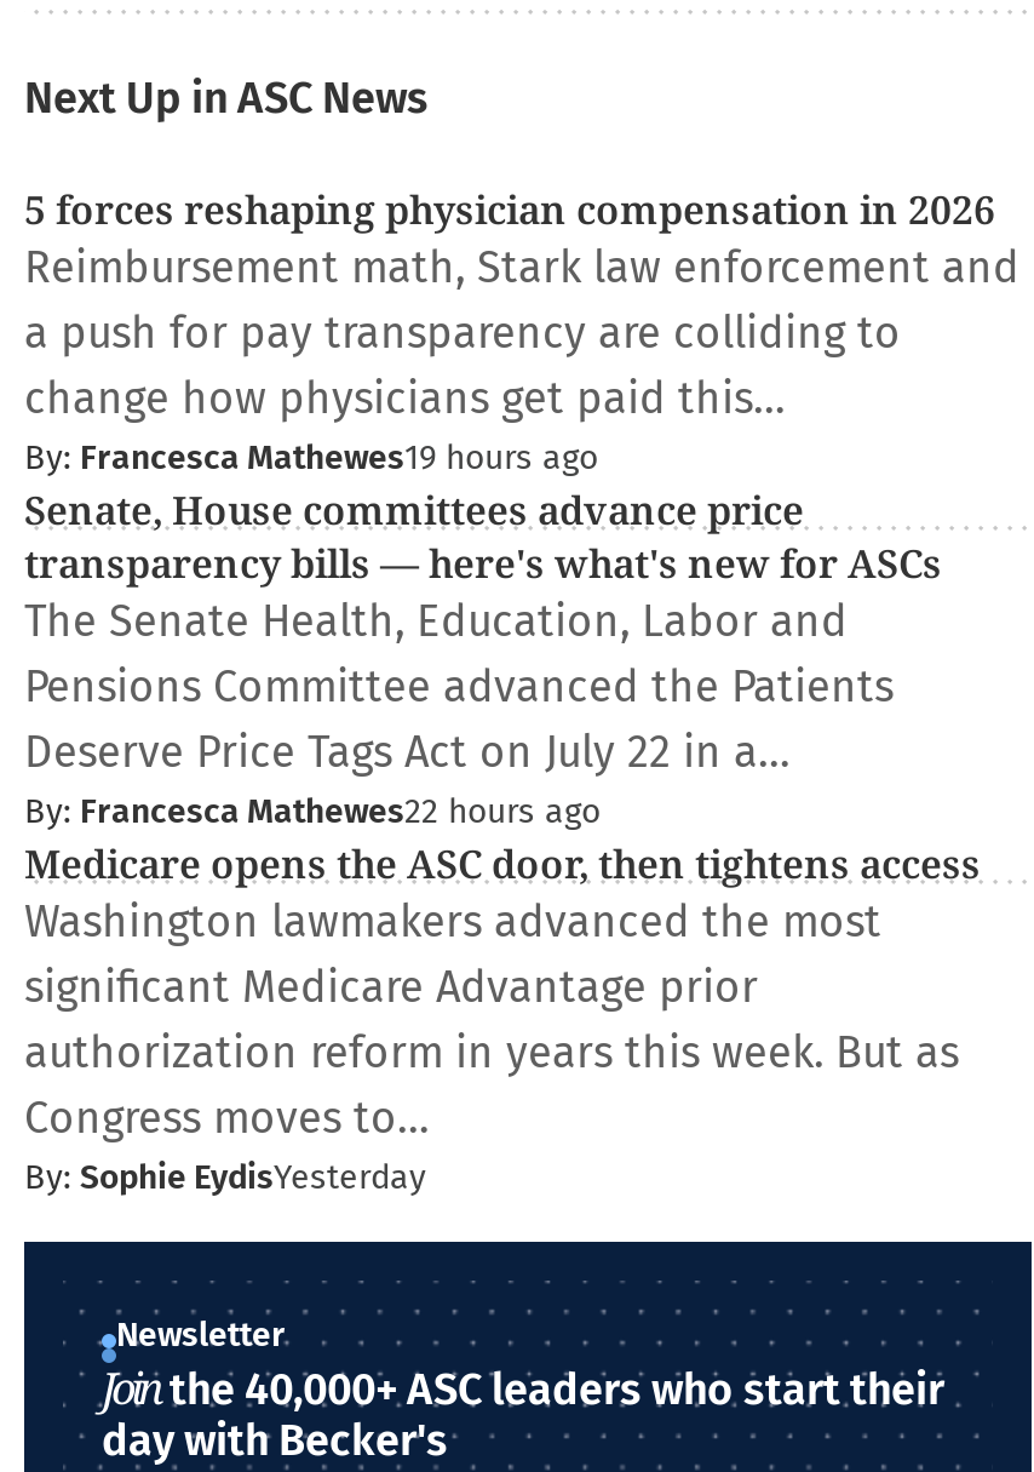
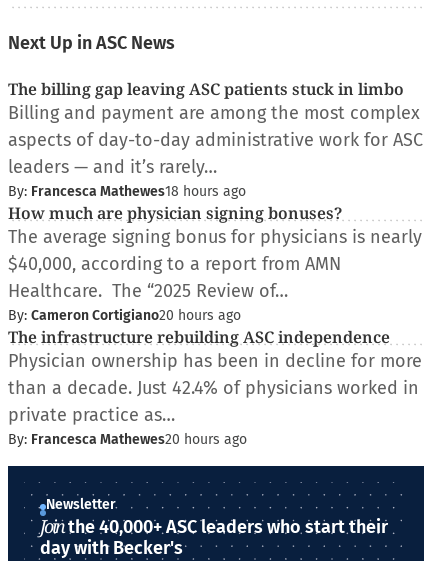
[24,183,1019,1198] 5 forces reshaping physician compensation in 2026 | Reimbursement math, Stark law enforcement and | a push for pay transparency are colliding to | change how physicians get paid this… | By: Francesca Mathewes19 hours ago | Senate, House committees advance price | transparency bills — here's what's new for ASCs | The Senate Health, Education, Labor and | Pensions Committee advanced the Patients | Deserve Price Tags Act on July 22 in a… | By: Francesca Mathewes22 hours ago | Medicare opens the ASC door, then tightens access | Washington lawmakers advanced the most | significant Medicare Advantage prior | authorization reform in years this week. But as | Congress moves to… | By: Sophie EydisYesterday -> [8,78,423,448] The billing gap leaving ASC patients stuck in limbo | Billing and payment are among the most complex | aspects of day-to-day administrative work for ASC | leaders — and it’s rarely… | By: Francesca Mathewes18 hours ago | How much are physician signing bonuses? | The average signing bonus for physicians is nearly | $40,000, according to a report from AMN | Healthcare. The “2025 Review of… | By: Cameron Cortigiano20 hours ago | The infrastructure rebuilding ASC independence | Physician ownership has been in decline for more | than a decade. Just 42.4% of physicians worked in | private practice as… | By: Francesca Mathewes20 hours ago

